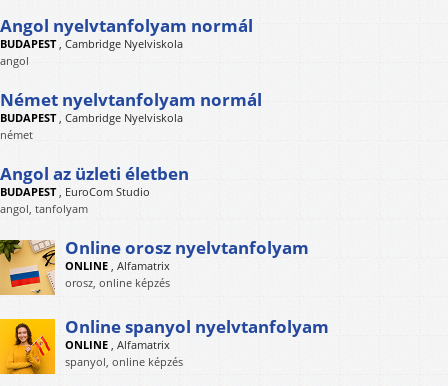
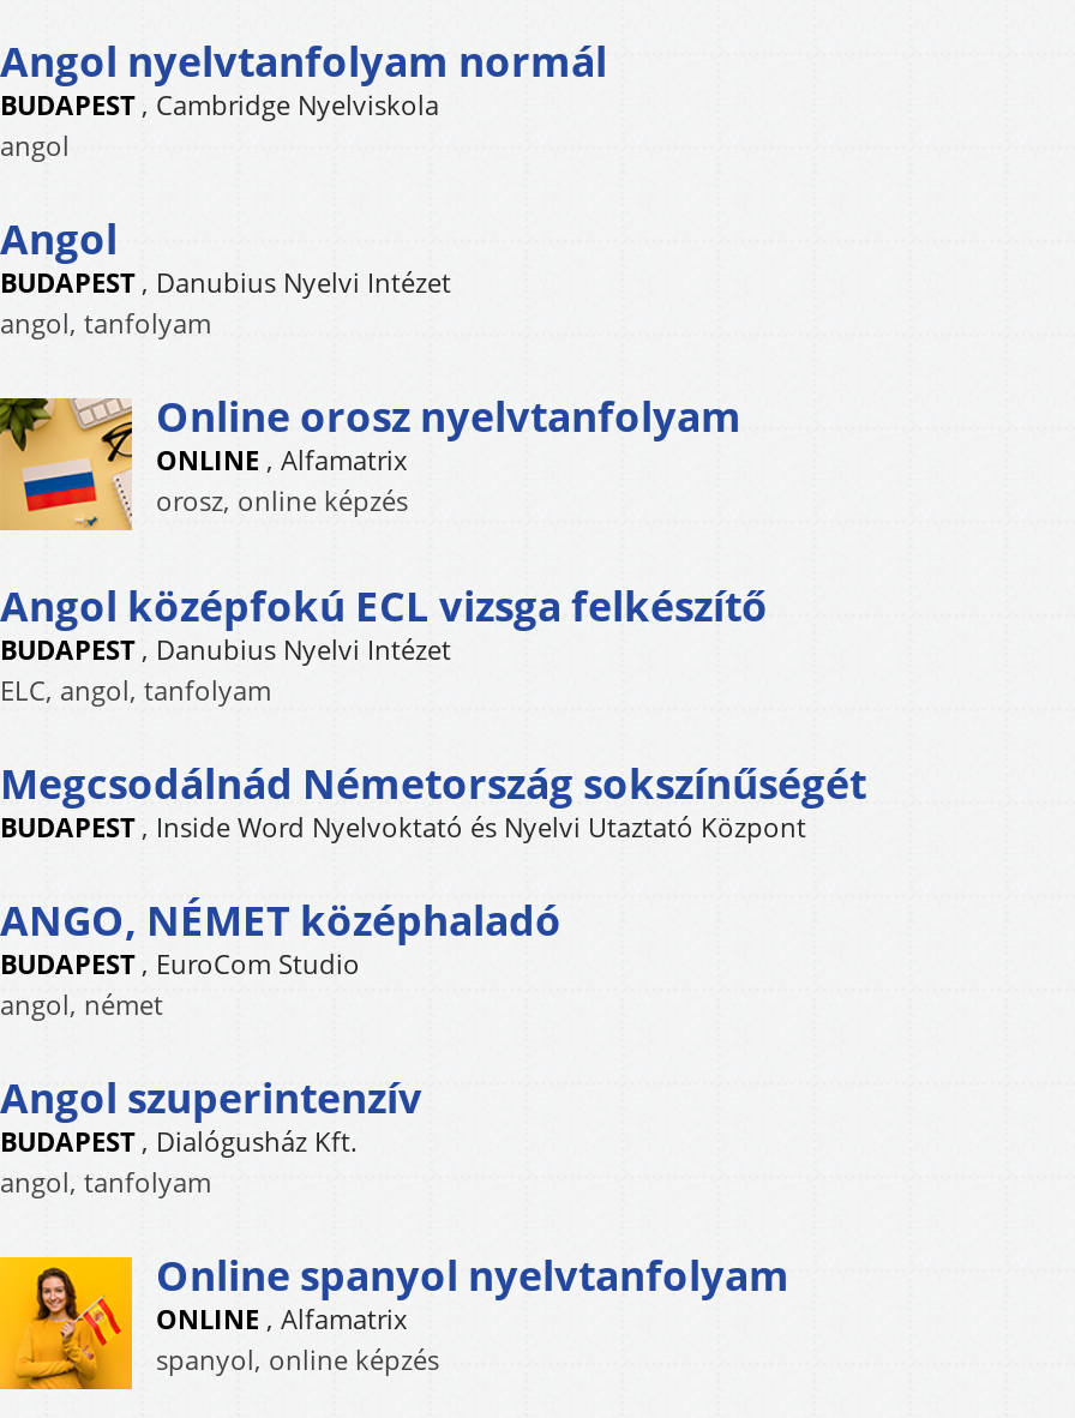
[0,88,262,185] Német nyelvtanfolyam normál | BUDAPEST, Cambridge Nyelviskola | német | Angol az üzleti életben -> [0,211,451,300] Angol | BUDAPEST, Danubius Nyelvi Intézet
moved [0,184,150,199] -> [0,945,360,981]: BUDAPEST, EuroCom Studio
moved [0,201,309,307] -> [0,305,741,559]: [image] | angol, tanfolyam | Online orosz nyelvtanfolyam | ONLINE, Alfamatrix | orosz, online képzés
none -> [0,578,866,1200] Angol középfokú ECL vizsga felkészítő | BUDAPEST, Danubius Nyelvi Intézet | ELC, angol, tanfolyam | Megcsodálnád Németország sokszínűségét | BUDAPEST, Inside Word Nyelvoktató és Nyelvi Utaztató Központ | ANGO, NÉMET középhaladó | angol, német | Angol szuperintenzív | BUDAPEST, Dialógusház Kft. | angol, tanfolyam

